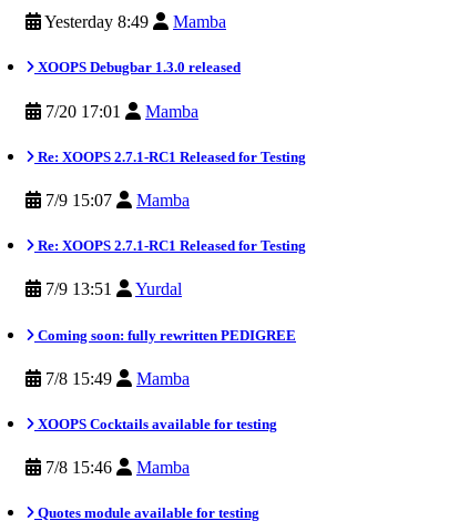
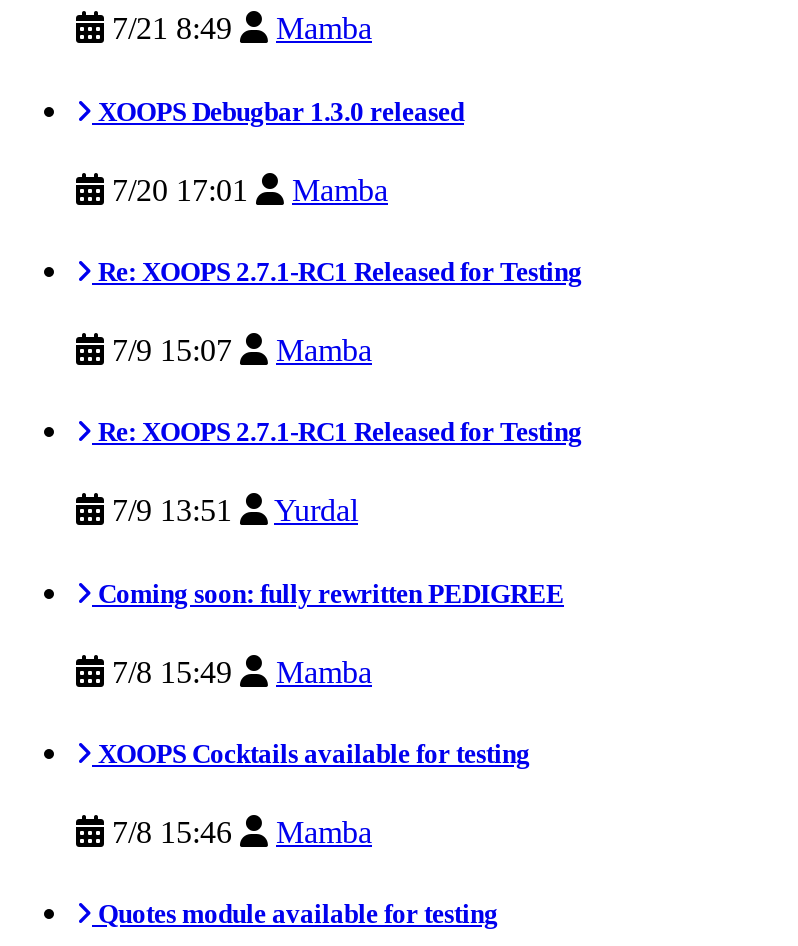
[41,13,226,31] Yesterday 8:49 Mamba -> [104,12,372,46] 7/21 8:49 Mamba

